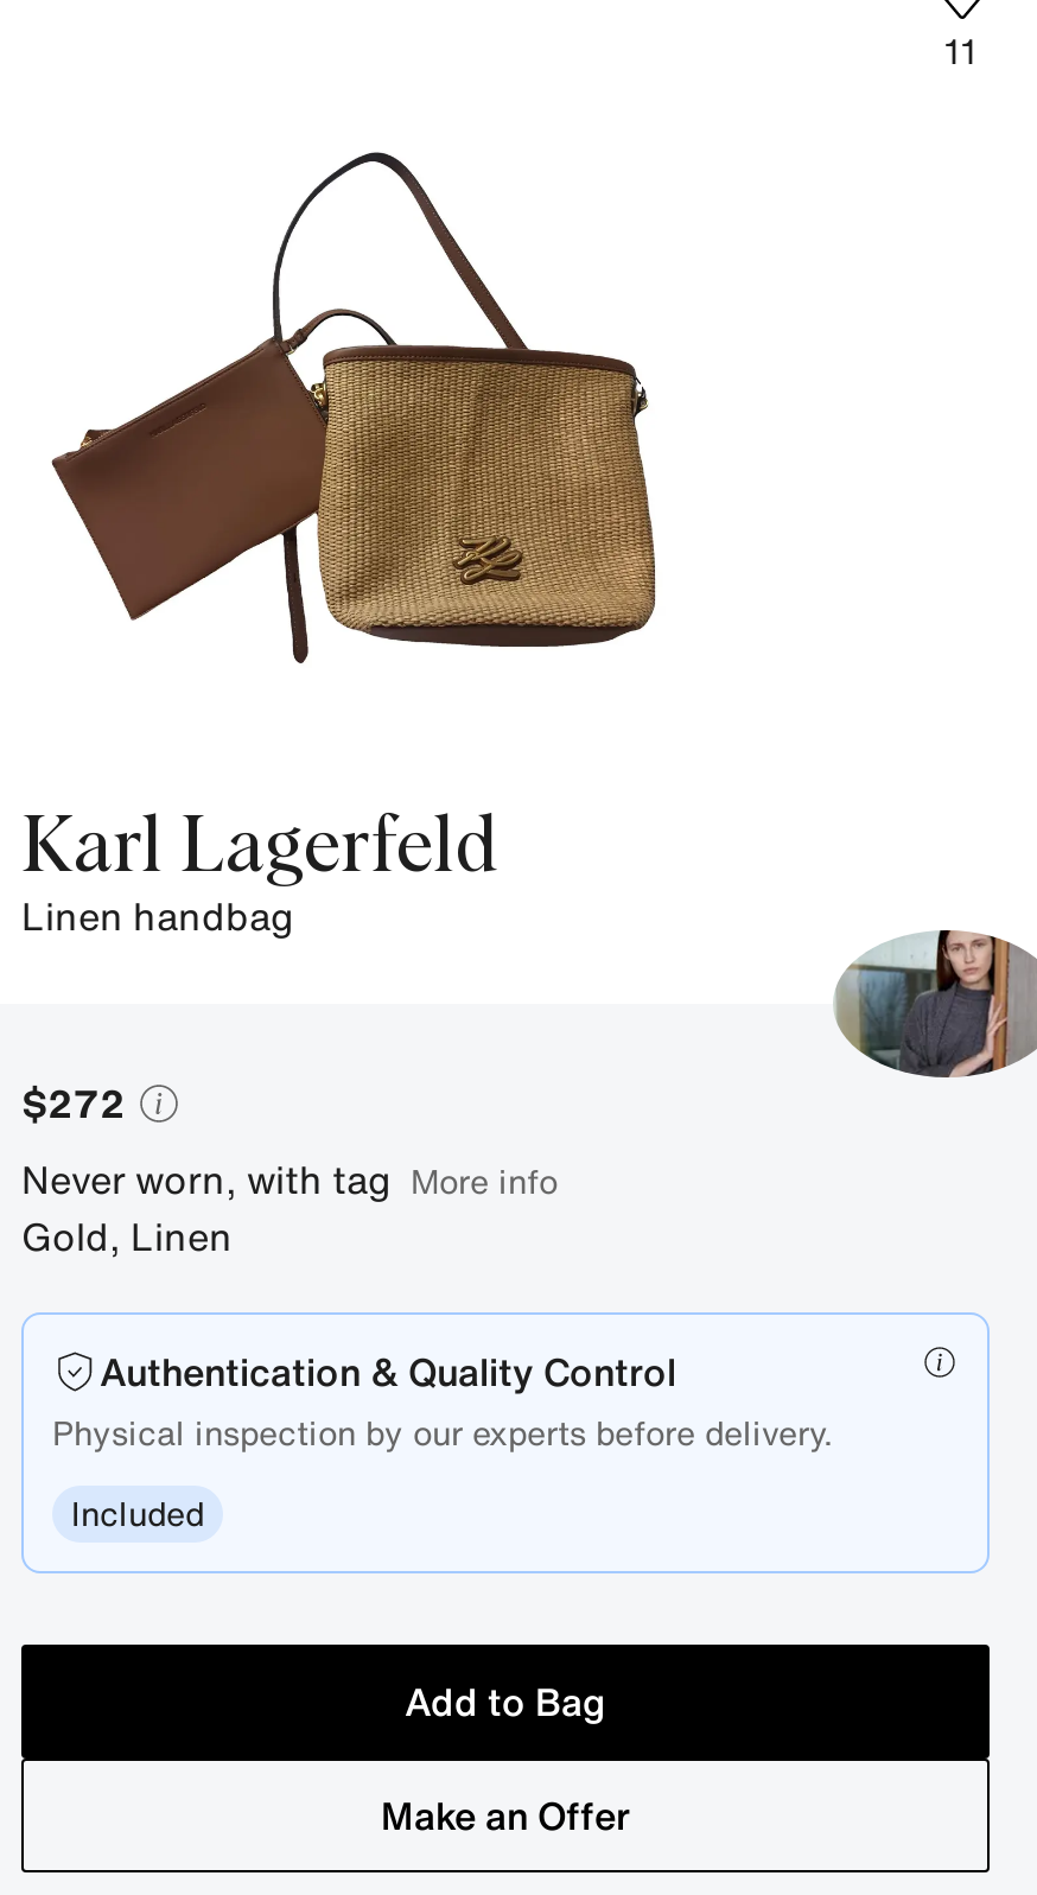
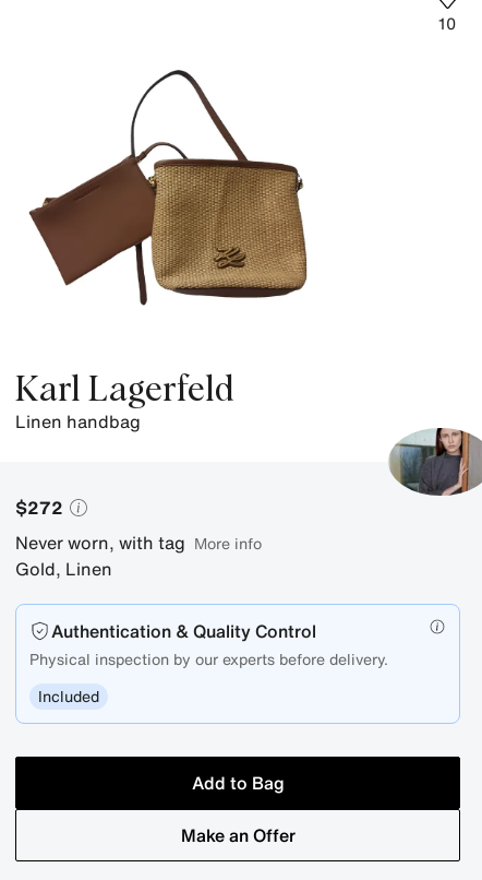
[944,26,978,76] 11 -> [438,12,456,35] 10

